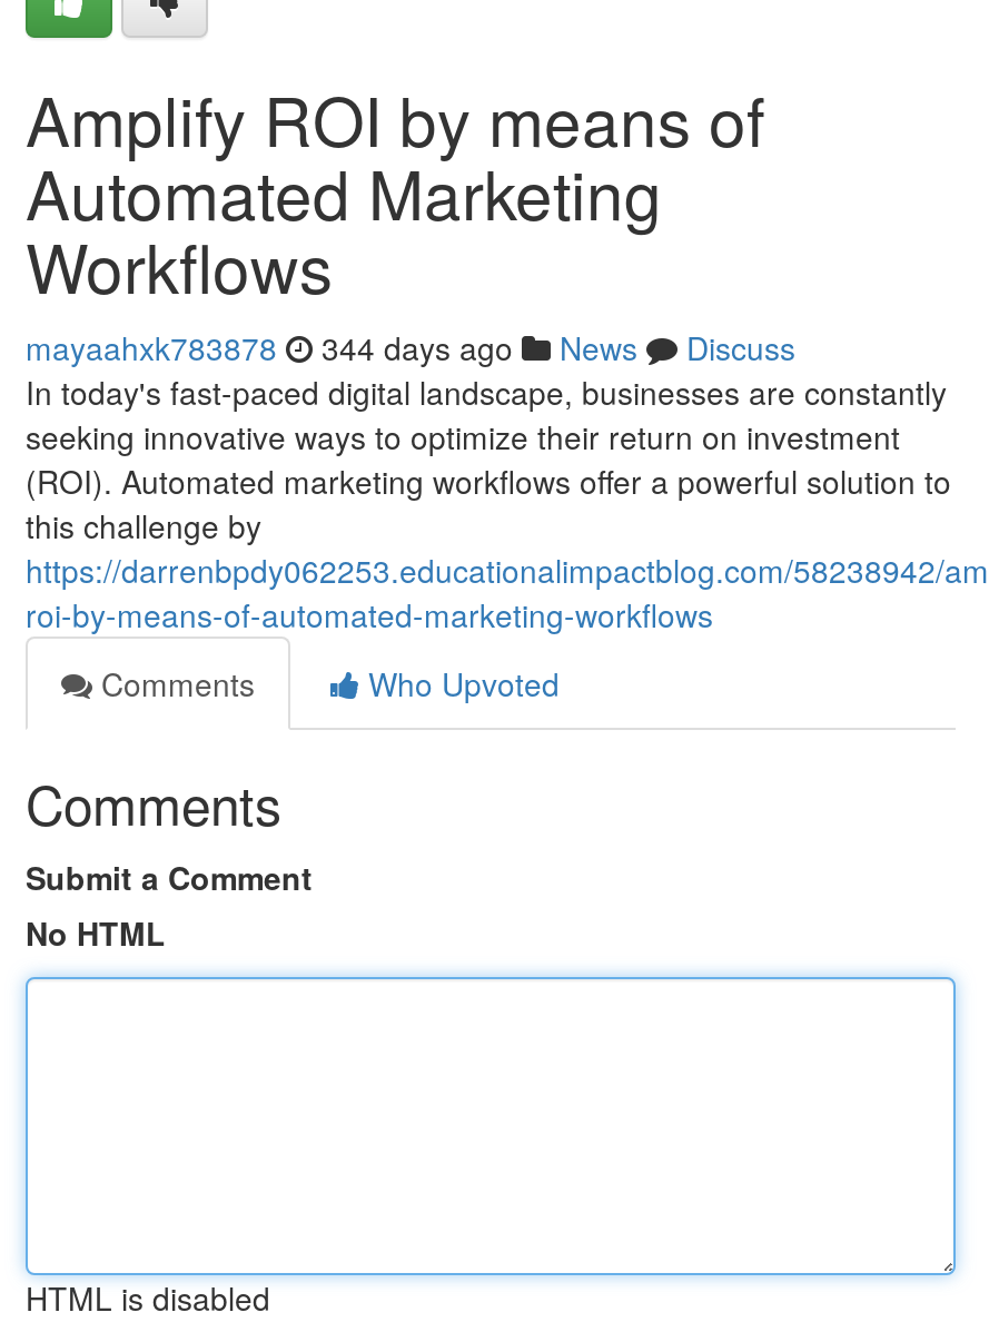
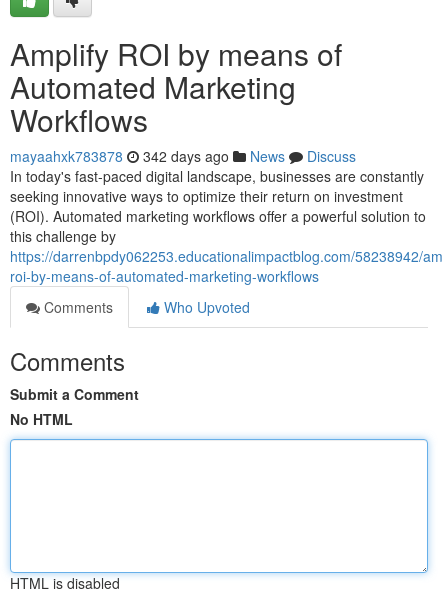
[26,325,795,369] mayaahxk783878 344 days ago News Discuss -> [10,146,356,166] mayaahxk783878 342 days ago News Discuss

